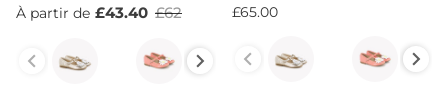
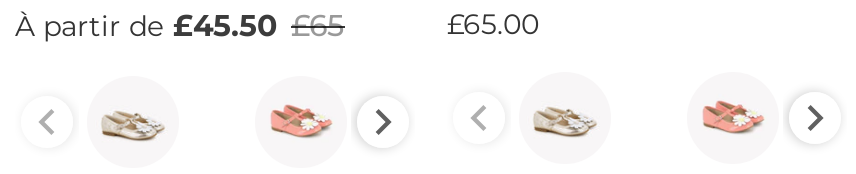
[16,3,182,22] À partir de £43.40 £62 -> [15,6,345,44] À partir de £45.50 £65

